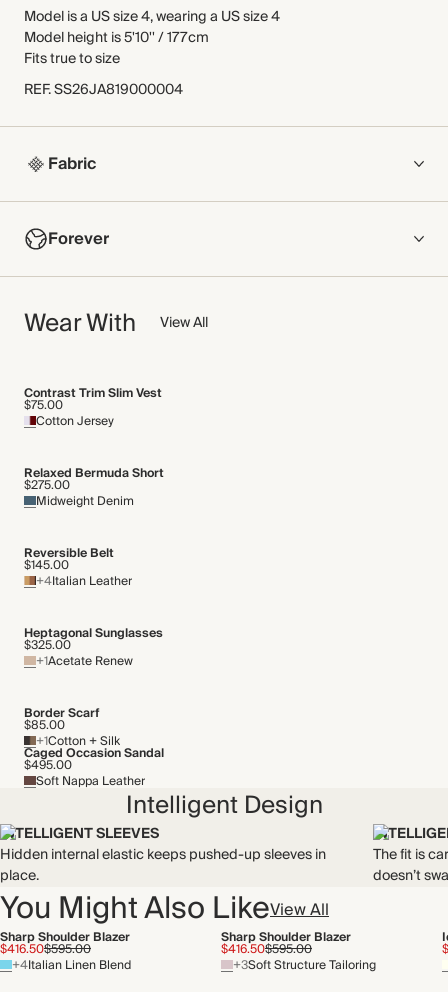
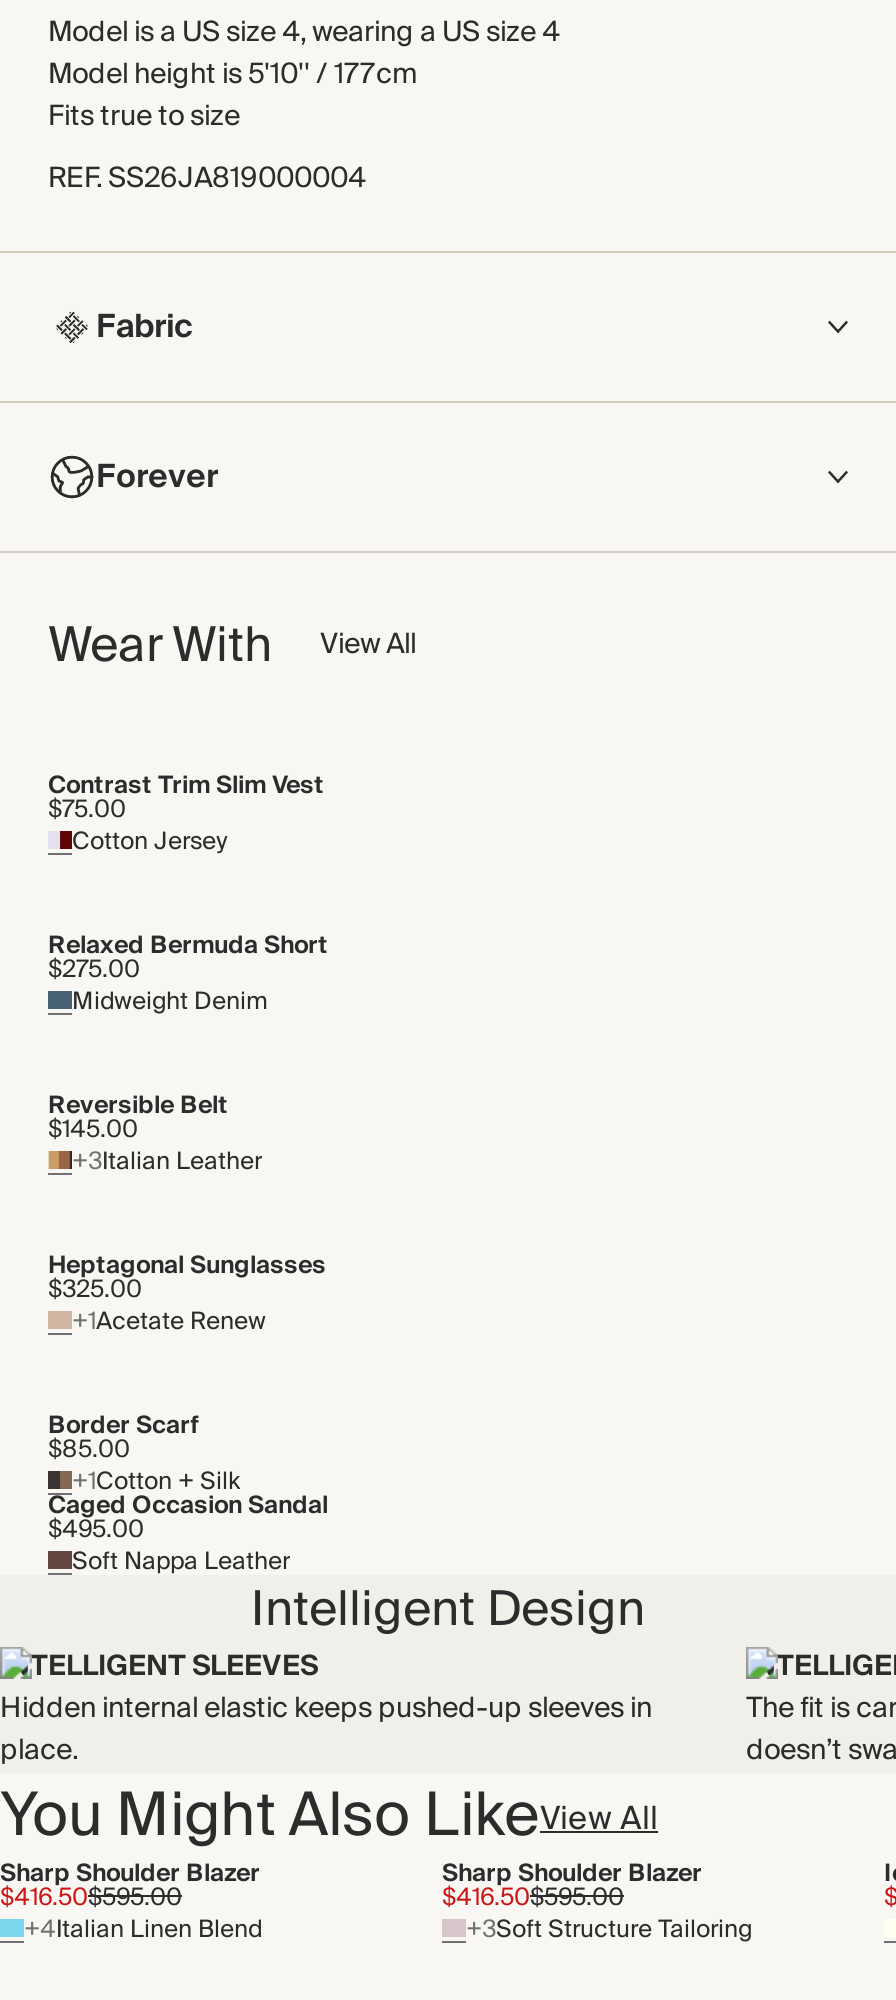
[36,571,132,592] +4Italian Leather -> [72,1141,262,1183] +3Italian Leather

